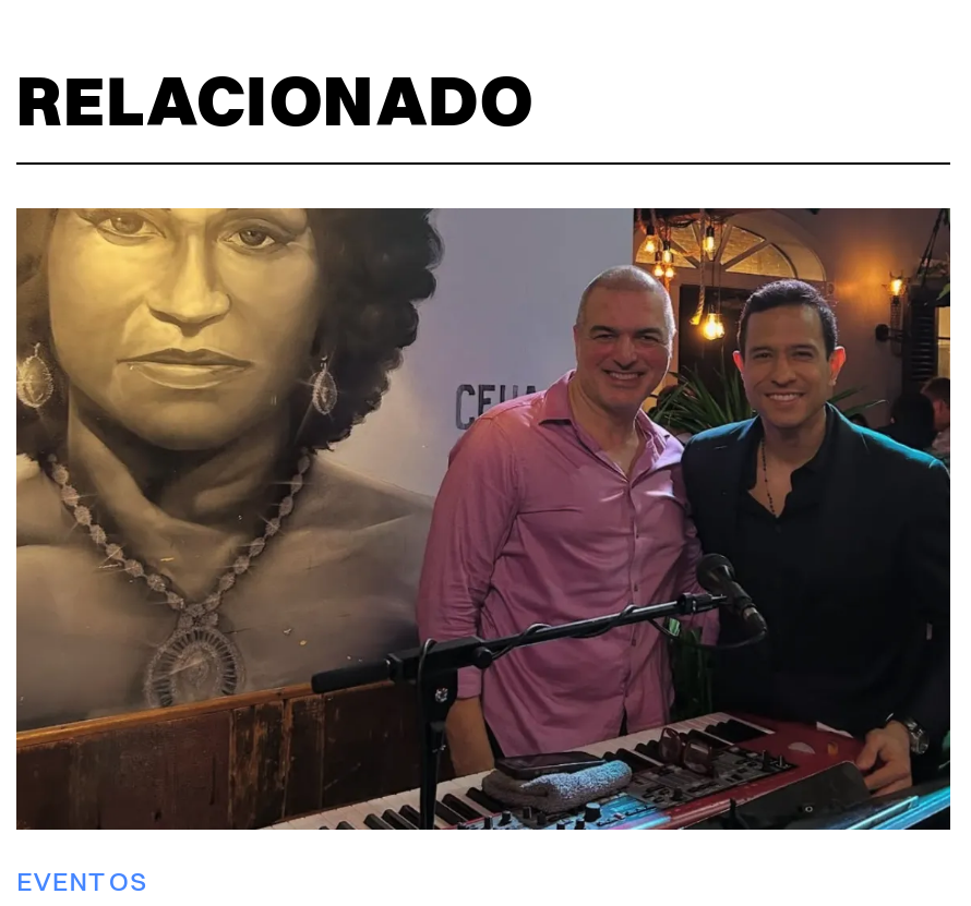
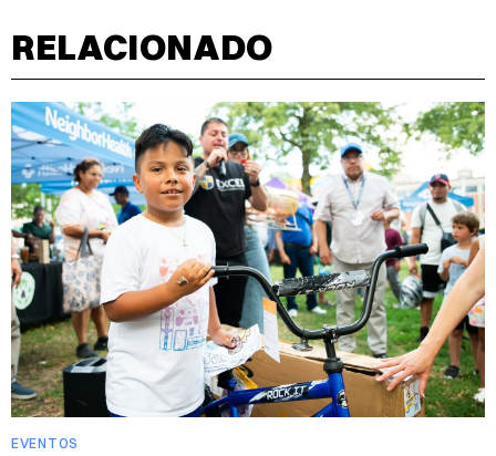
[14,206,952,832] [image] -> [10,101,486,418] [image]

